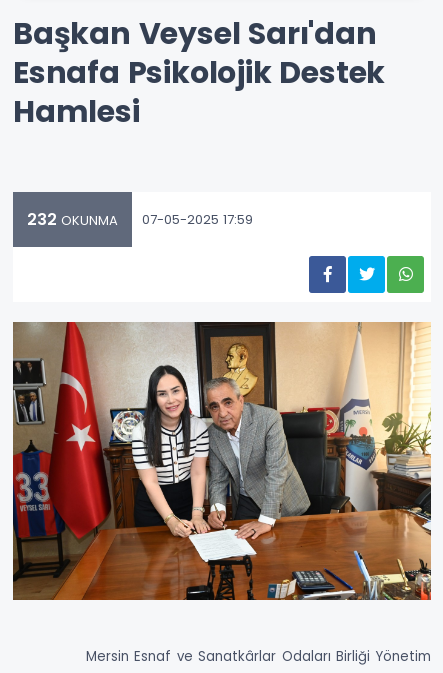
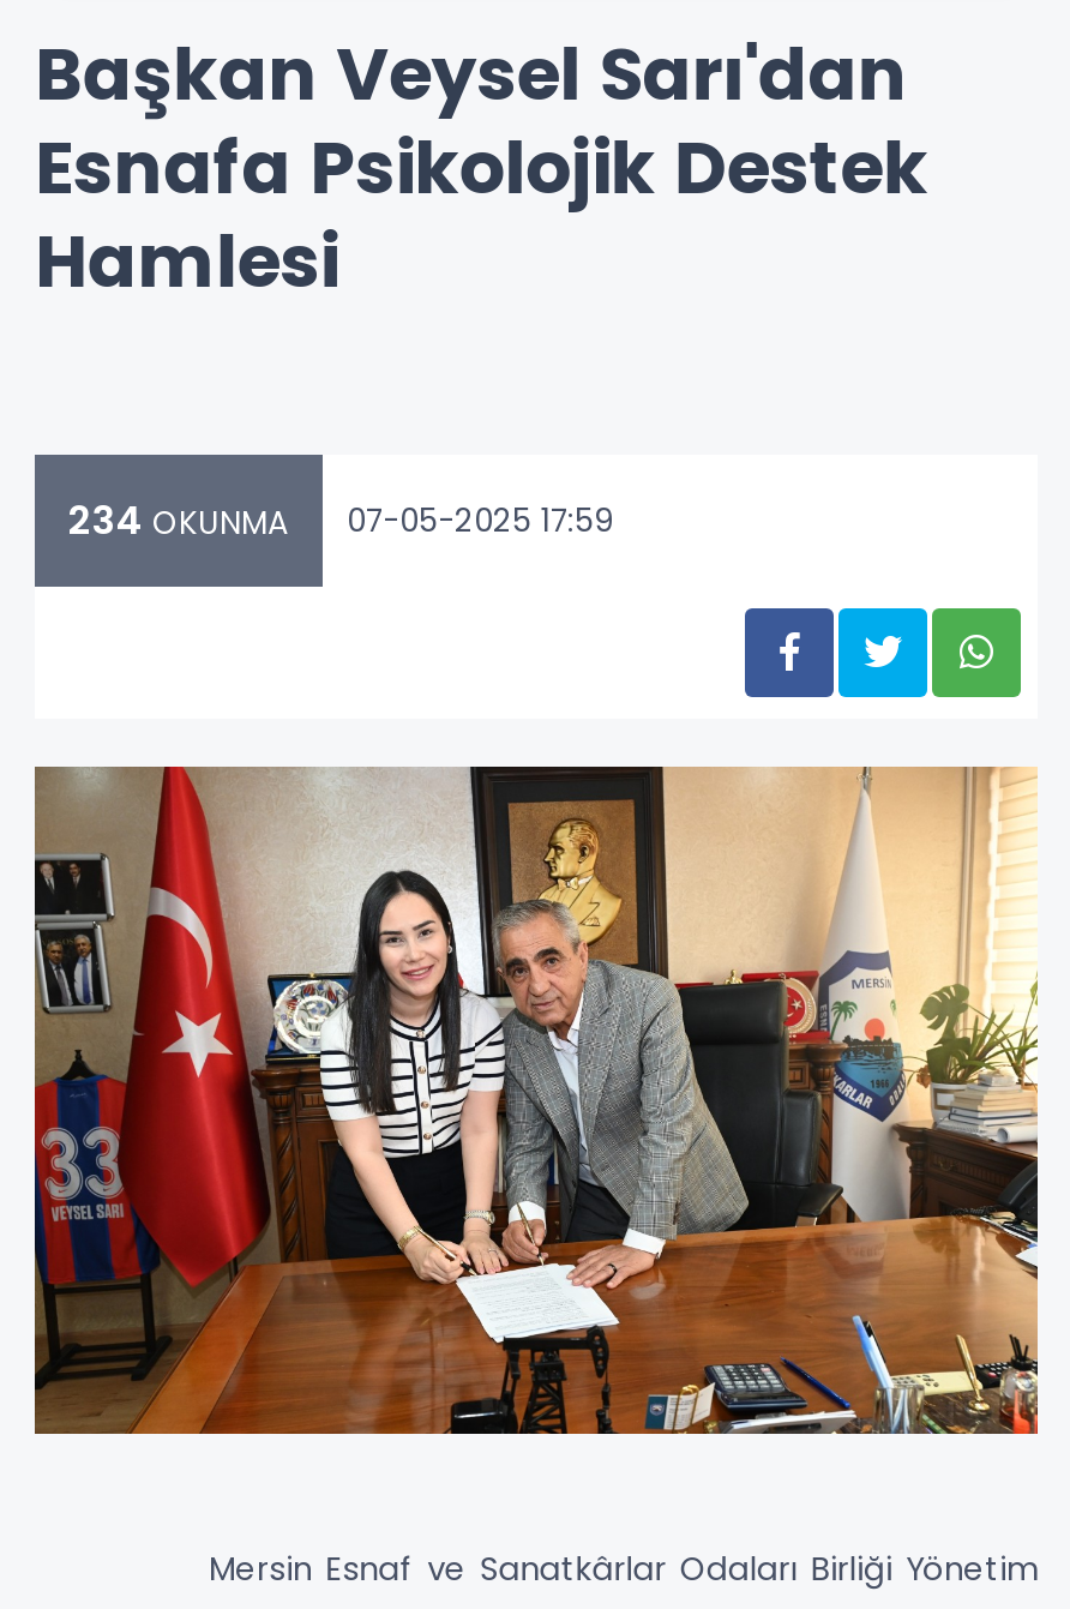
[27,208,253,231] 232 OKUNMA 07-05-2025 17:59 -> [68,494,613,549] 234 OKUNMA 07-05-2025 17:59

